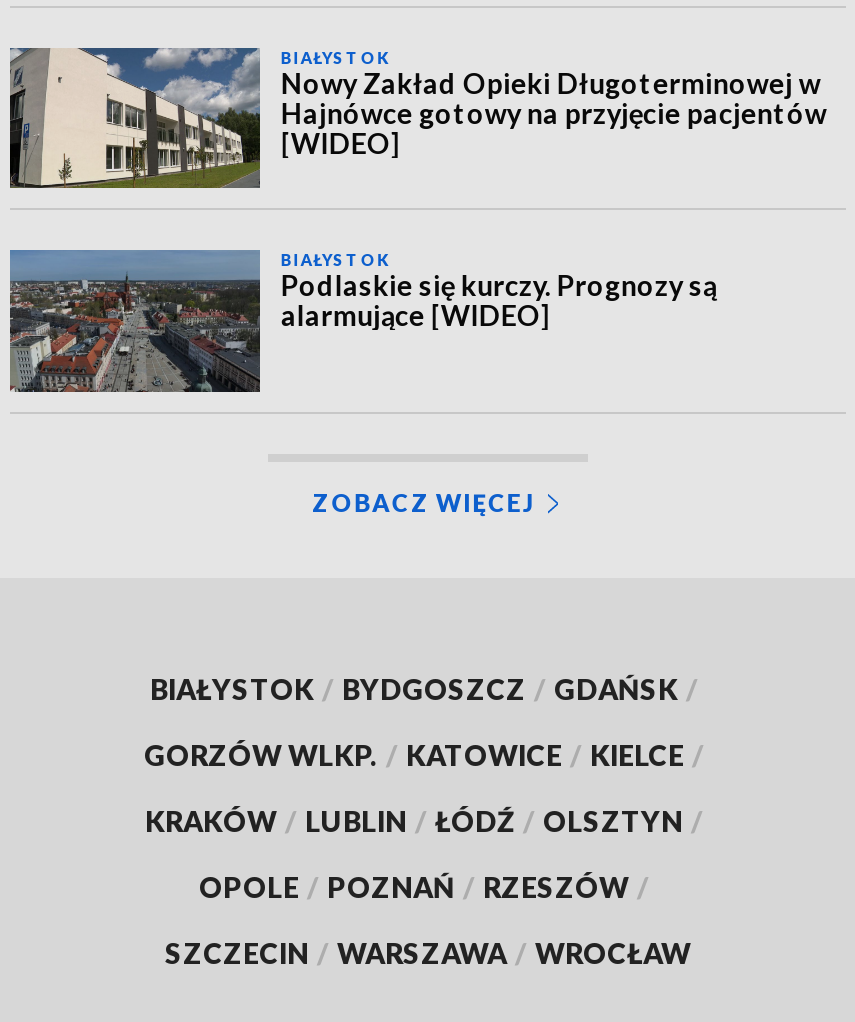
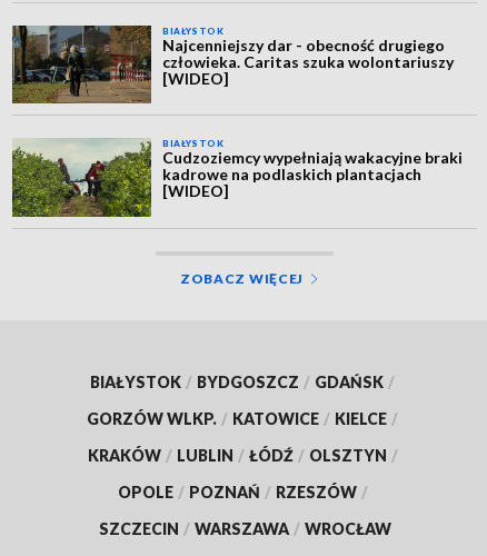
[8,46,827,188] [image] | Nowy Zakład Opieki Długoterminowej w | Hajnówce gotowy na przyjęcie pacjentów -> [11,24,454,103] [image] | Najcenniejszy dar - obecność drugiego | człowieka. Caritas szuka wolontariuszy
[8,248,717,394] [image] | Podlaskie się kurczy. Prognozy są | alarmujące [WIDEO] -> [11,138,463,218] [image] | Cudzoziemcy wypełniają wakacyjne braki | kadrowe na podlaskich plantacjach | [WIDEO]

